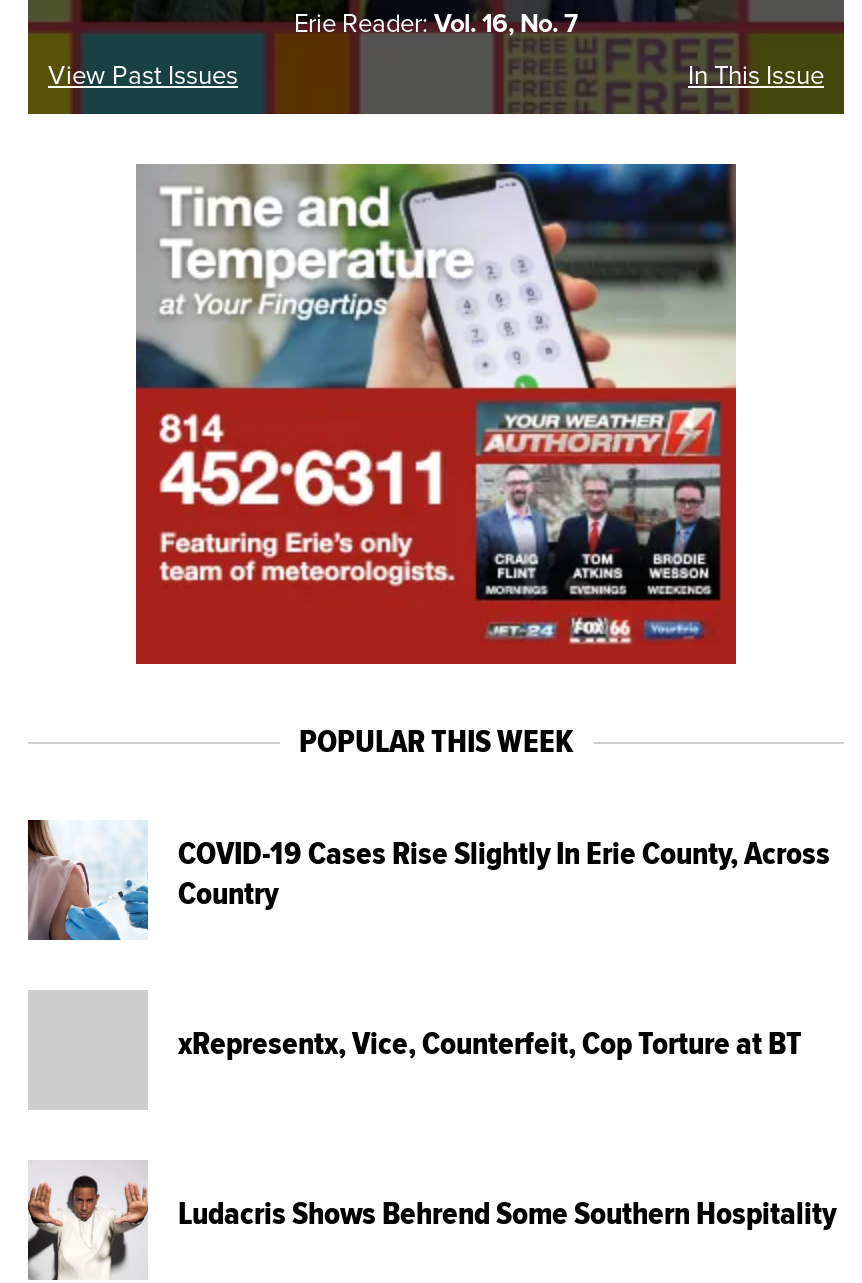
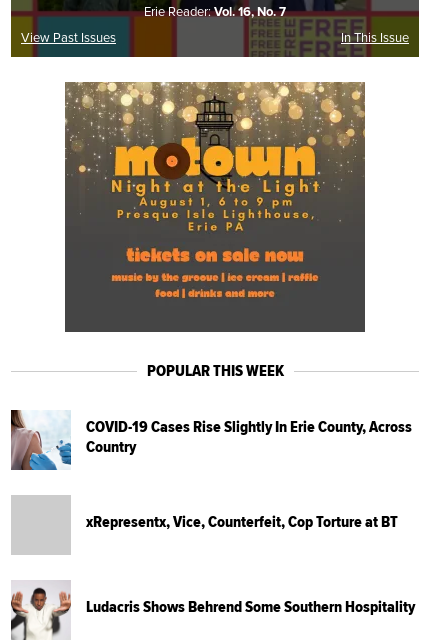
[134,162,738,666] [image] -> [64,81,366,333] [image]

